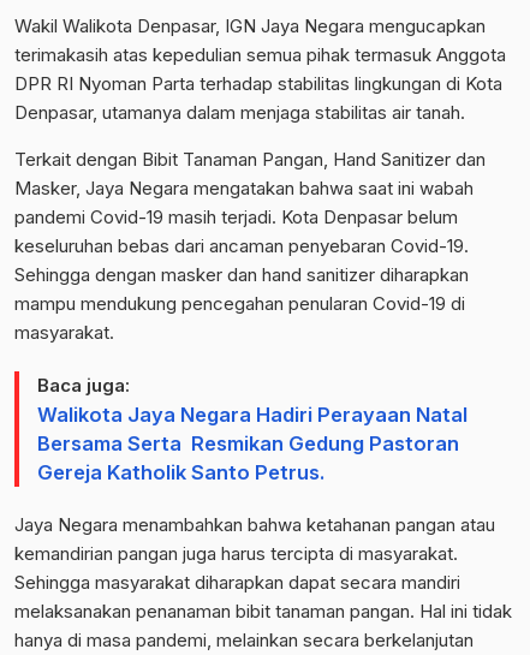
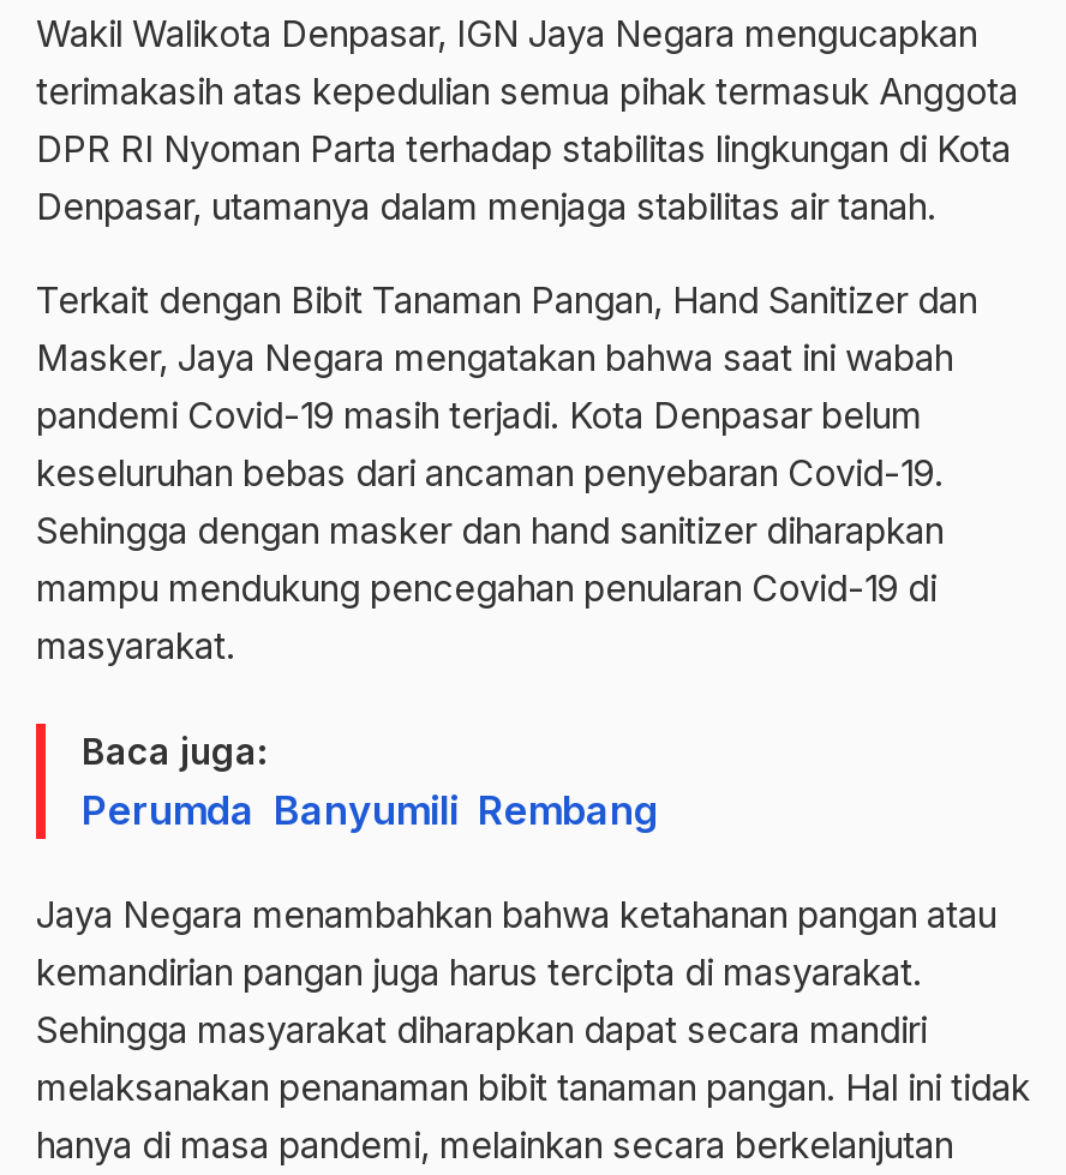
[37,403,468,484] Walikota Jaya Negara Hadiri Perayaan Natal | Bersama Serta Resmikan Gedung Pastoran | Gereja Katholik Santo Petrus. -> [82,786,658,834] Perumda Banyumili Rembang

